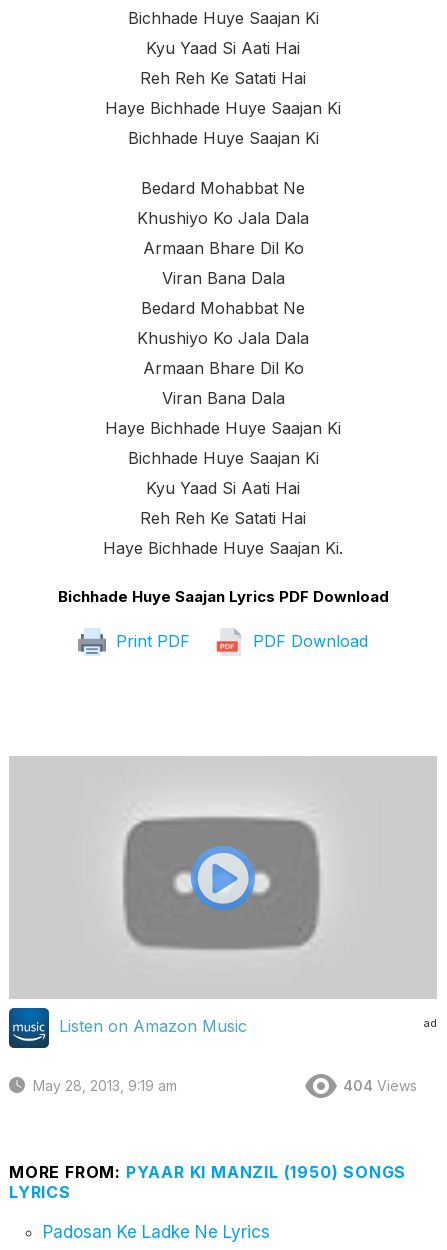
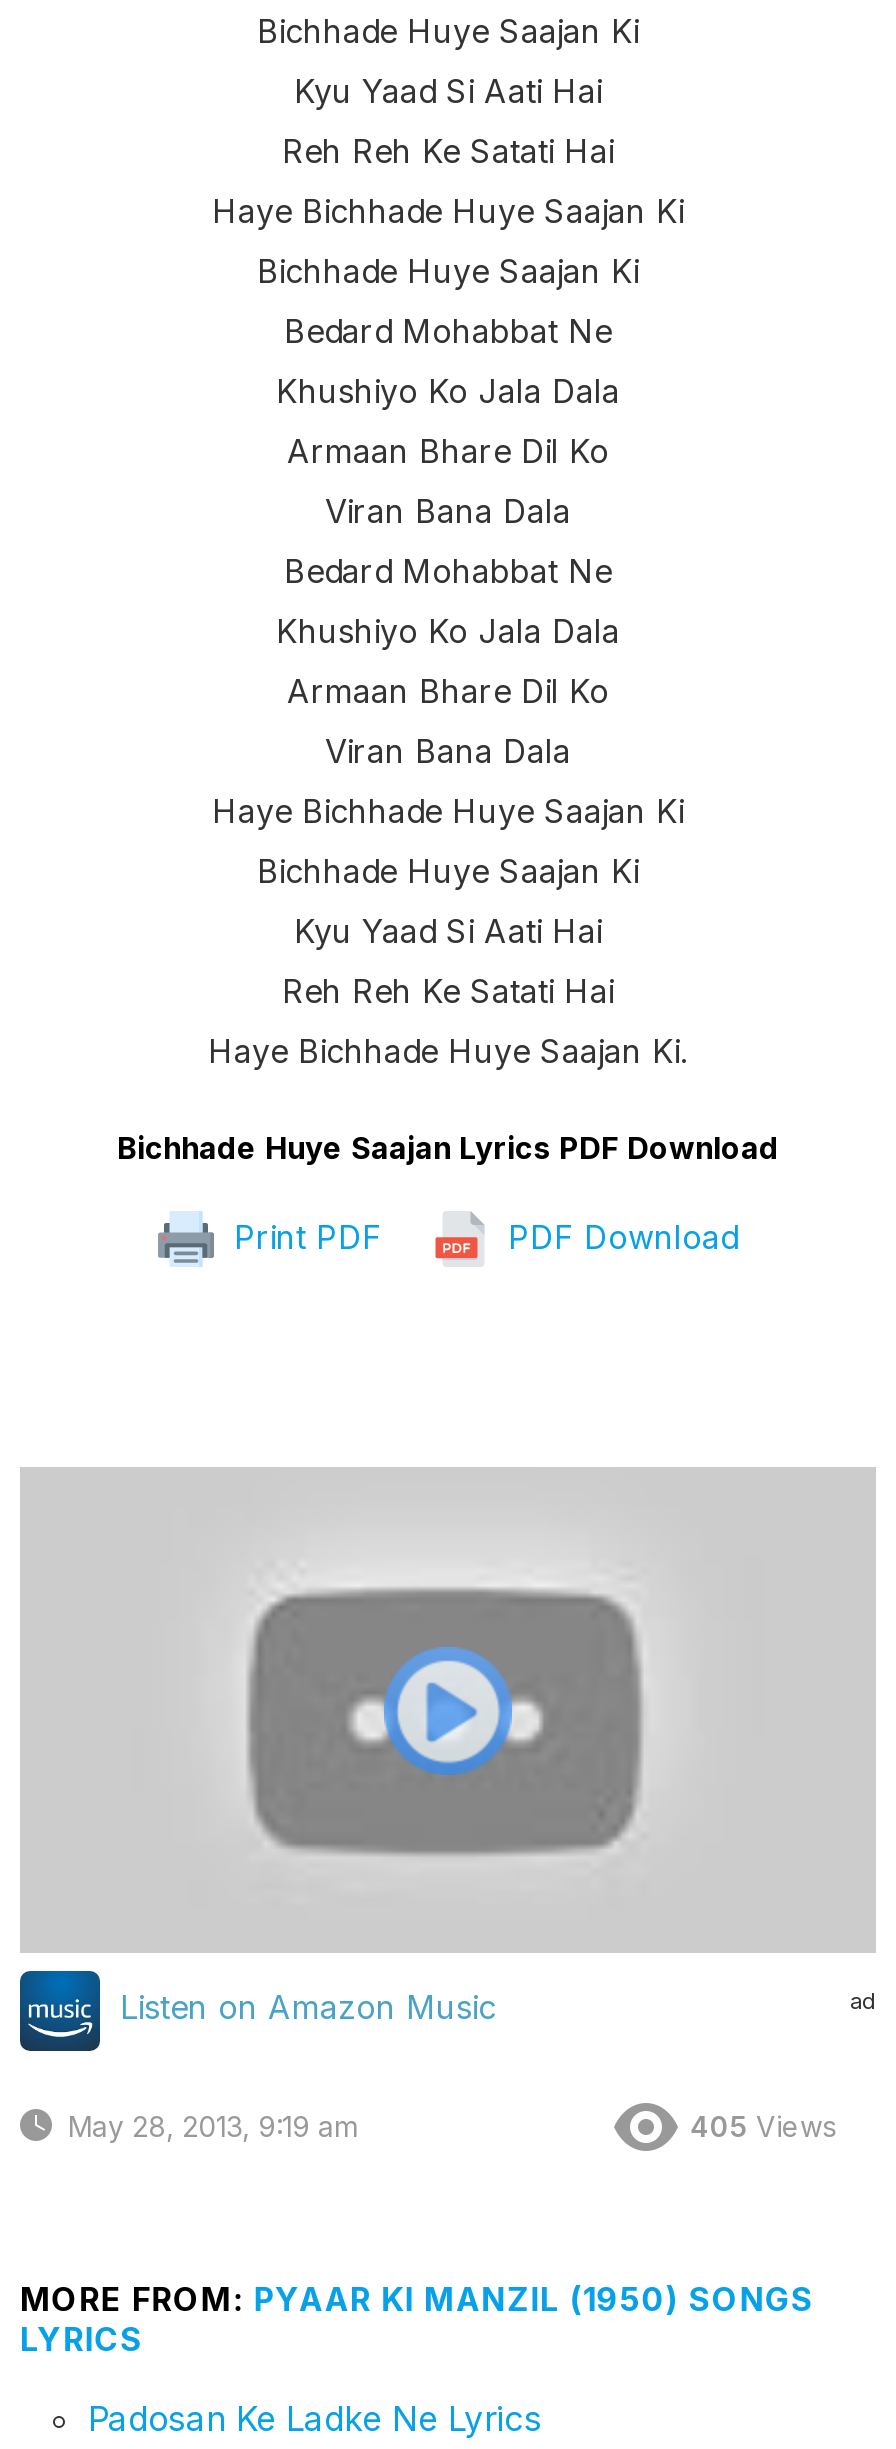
[343,1077,417,1094] 404 Views -> [690,2109,836,2143] 405 Views

